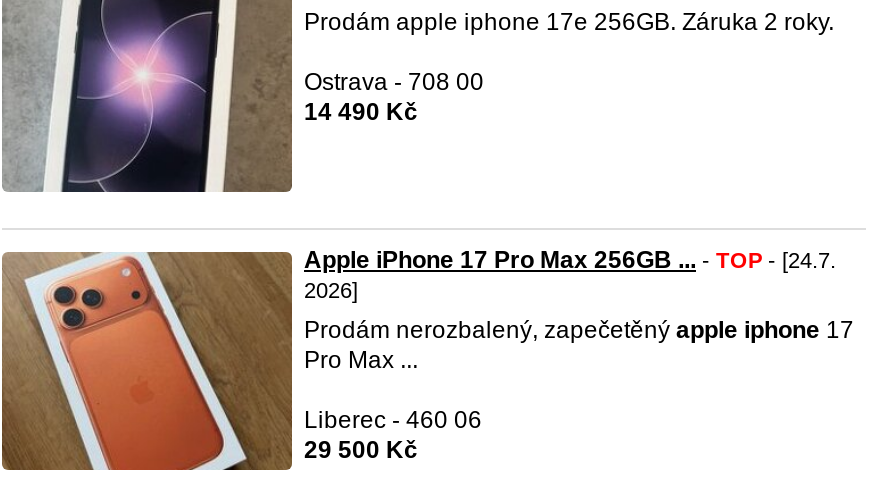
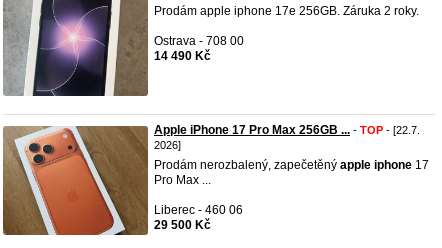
[304,246,836,274] Apple iPhone 17 Pro Max 256GB ... - TOP - [24.7. -> [154,123,420,137] Apple iPhone 17 Pro Max 256GB ... - TOP - [22.7.

